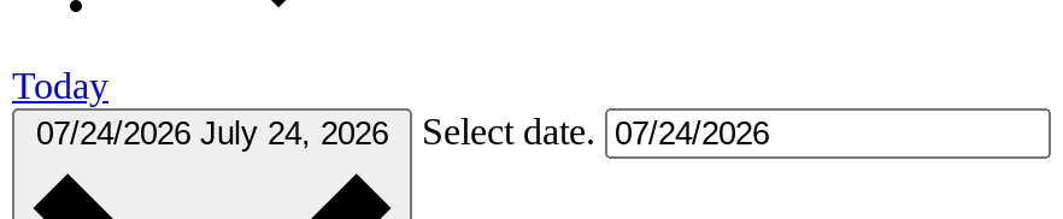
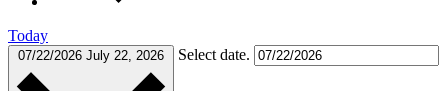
[36,111,605,152] 07/24/2026 July 24, 2026 Select date. -> [18,46,254,63] 07/22/2026 July 22, 2026 Select date.

